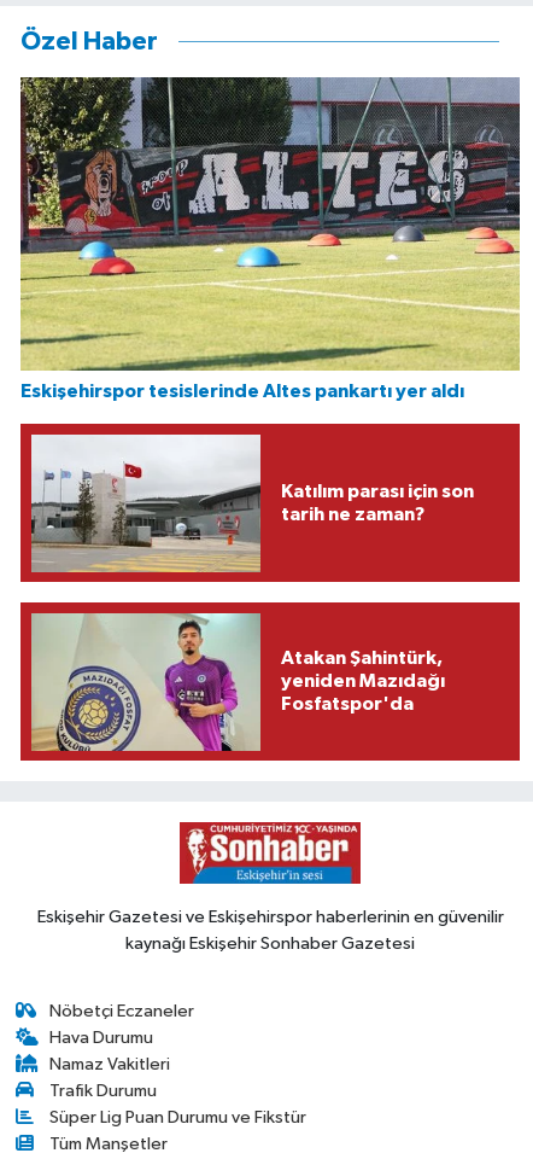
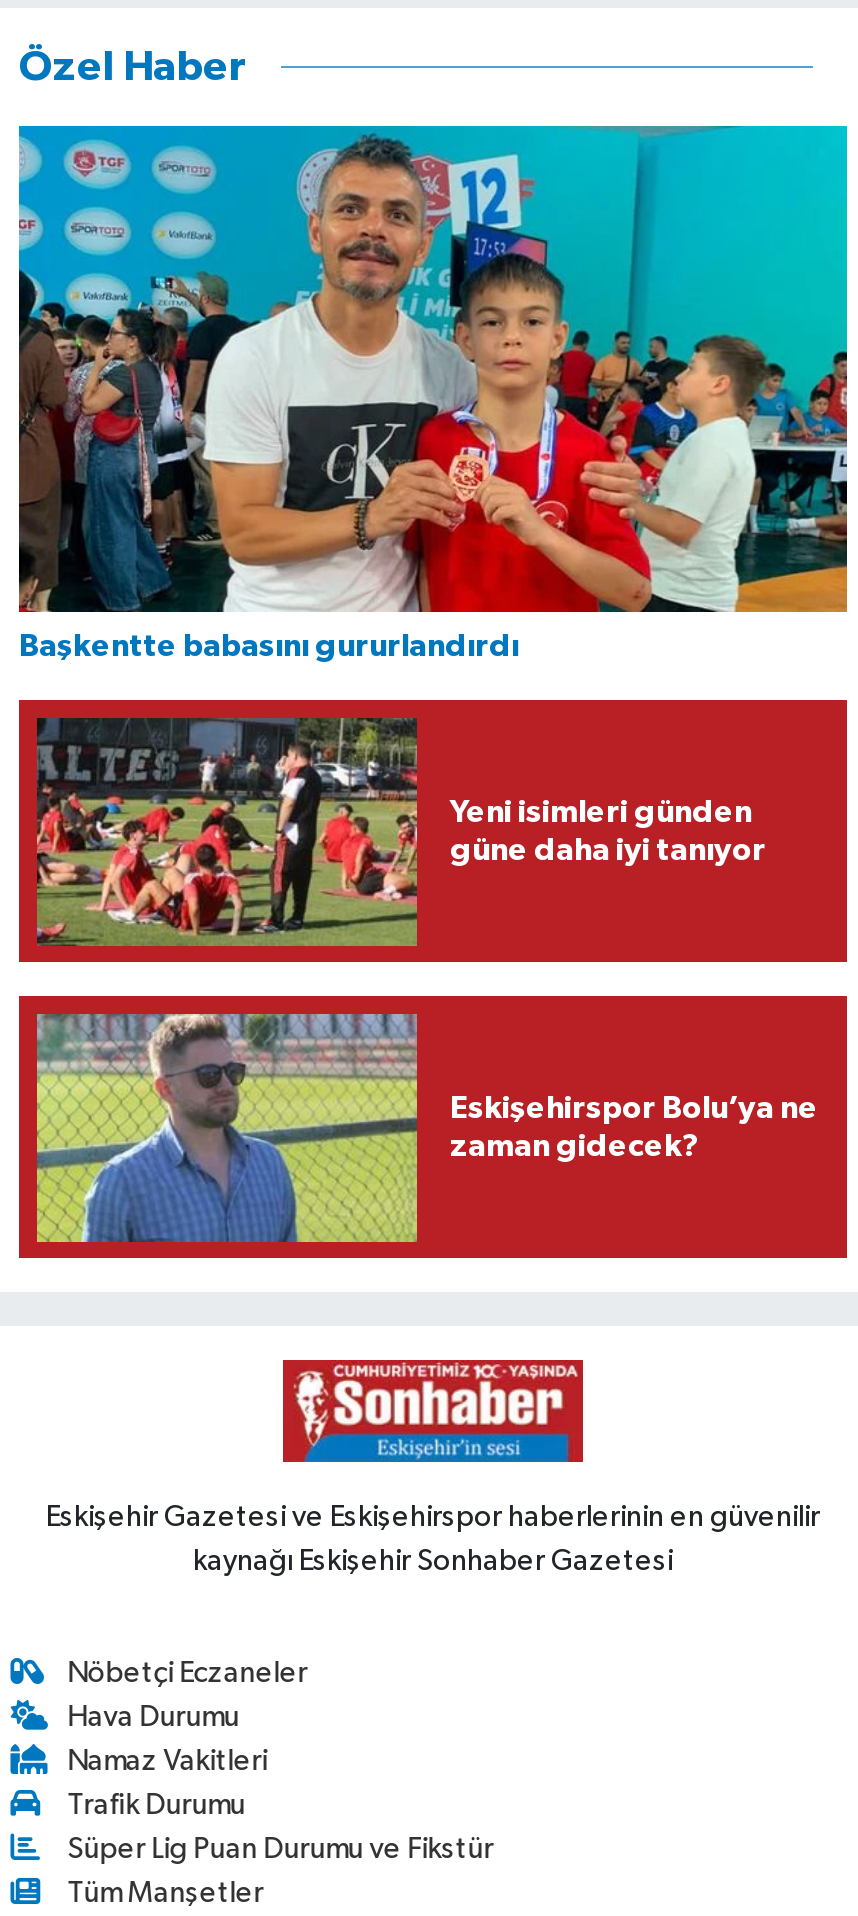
[19,76,521,401] [image] | Eskişehirspor tesislerinde Altes pankartı yer aldı -> [17,124,849,662] [image] | Başkentte babasını gururlandırdı
[30,433,473,573] [image] | Katılım parası için son | tarih ne zaman? -> [35,716,766,948] [image] | Yeni isimleri günden | güne daha iyi tanıyor
[30,612,444,752] [image] | Atakan Şahintürk, | yeniden Mazıdağı | Fosfatspor'da -> [35,1012,818,1244] [image] | Eskişehirspor Bolu’ya ne | zaman gidecek?

